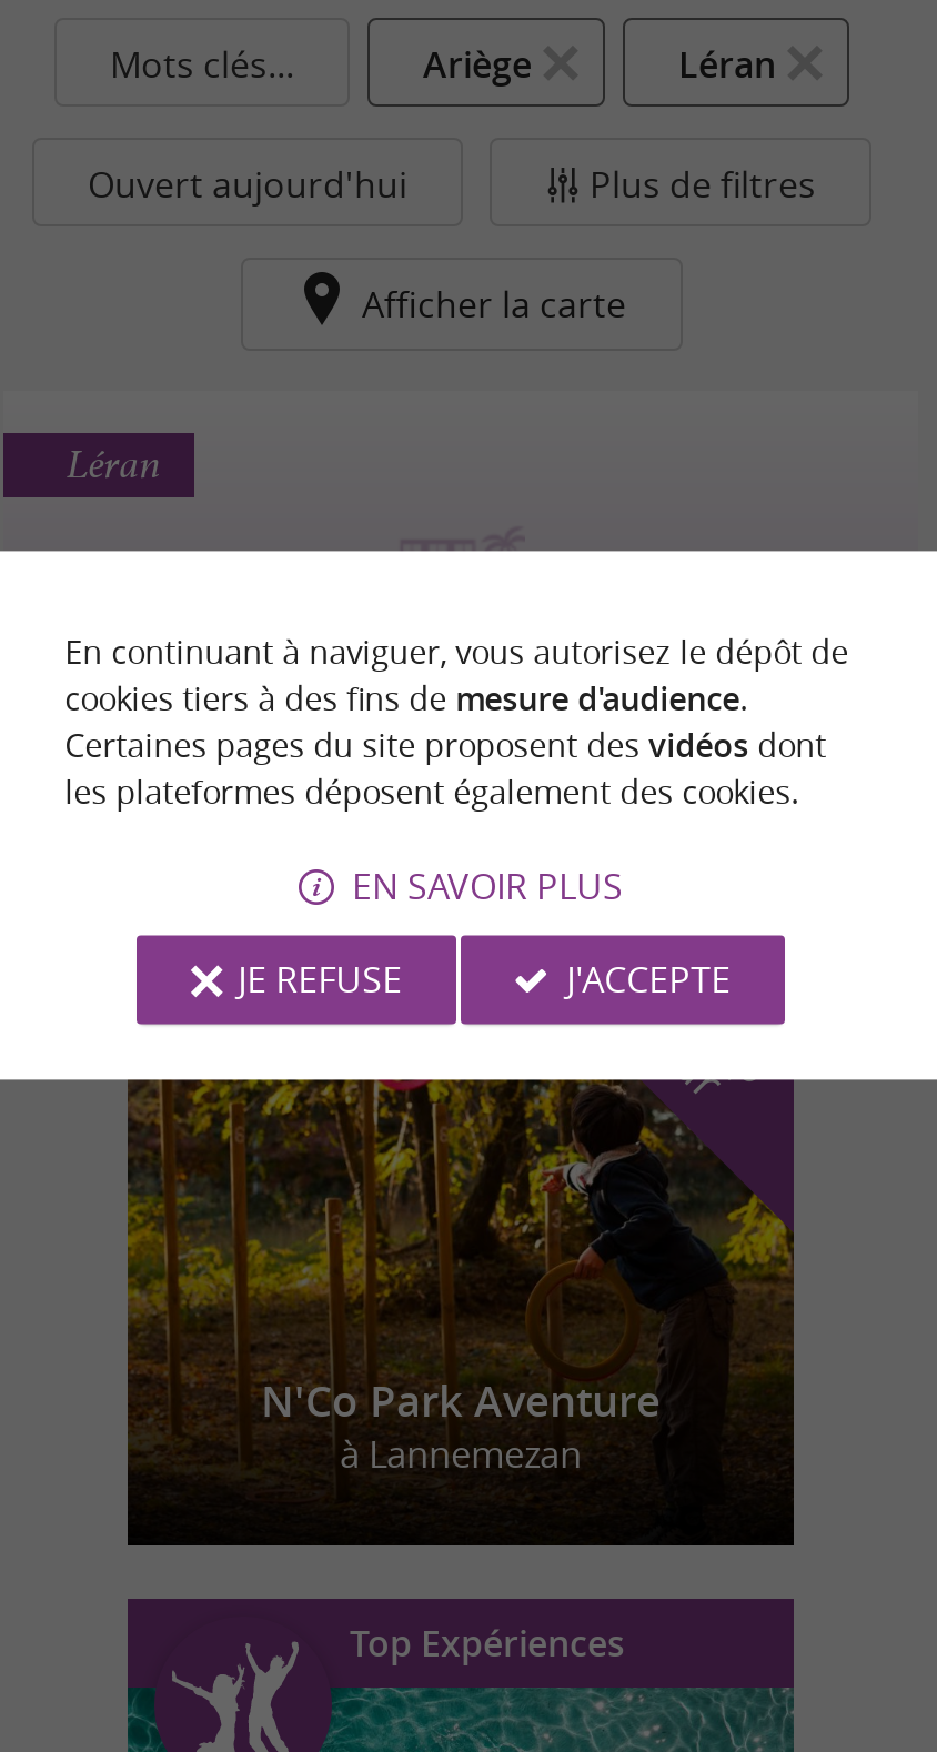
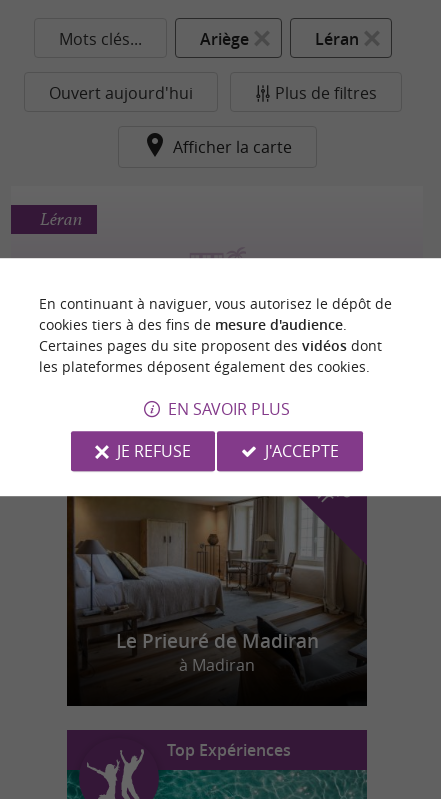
[128,1079,792,1478] [image] | N'Co Park Aventure | à Lannemezan -> [67,496,366,676] [image] | Le Prieuré de Madiran | à Madiran

